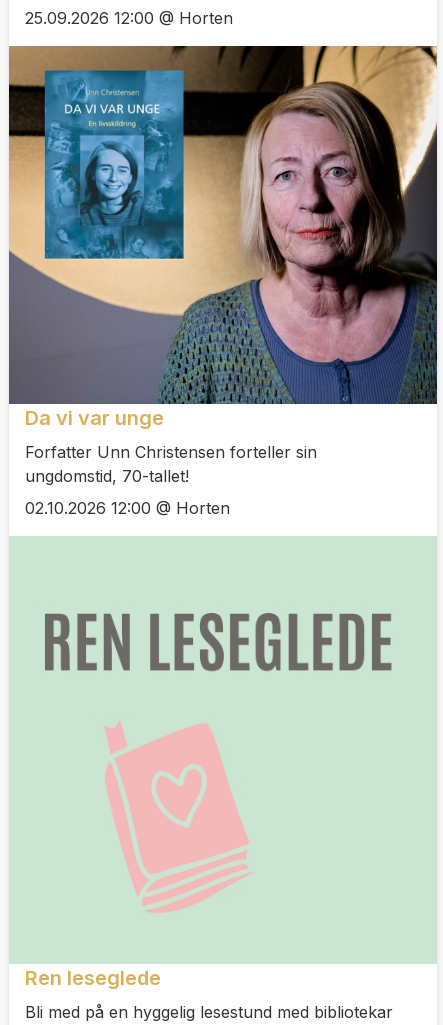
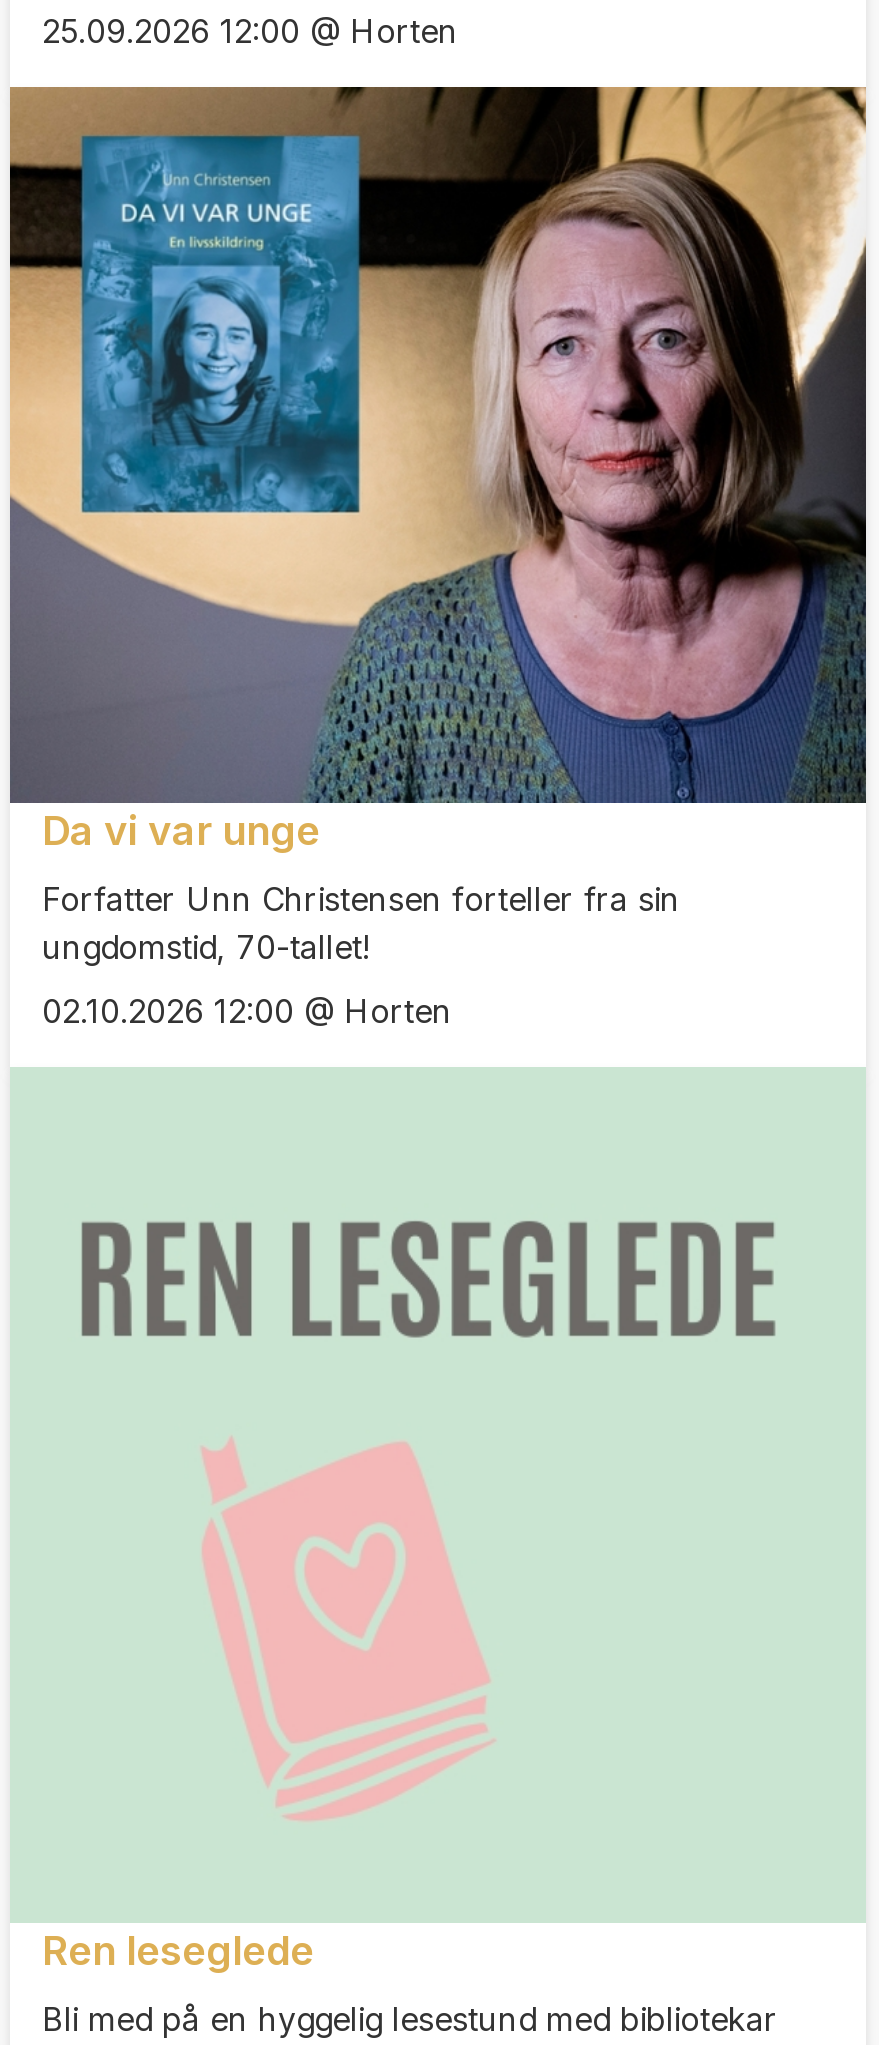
[25,442,317,462] Forfatter Unn Christensen forteller sin -> [42,879,680,919] Forfatter Unn Christensen forteller fra sin

